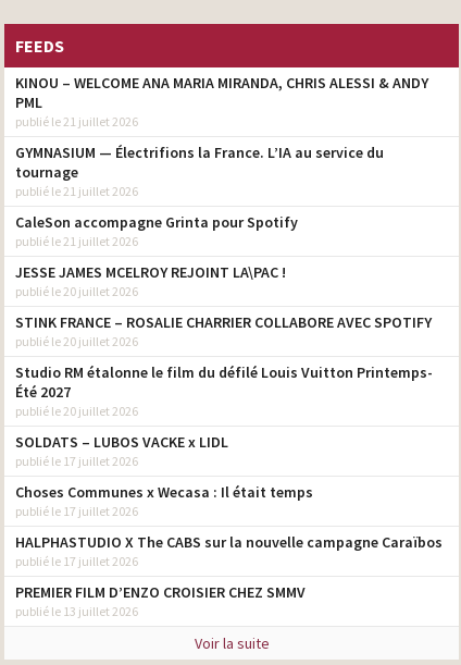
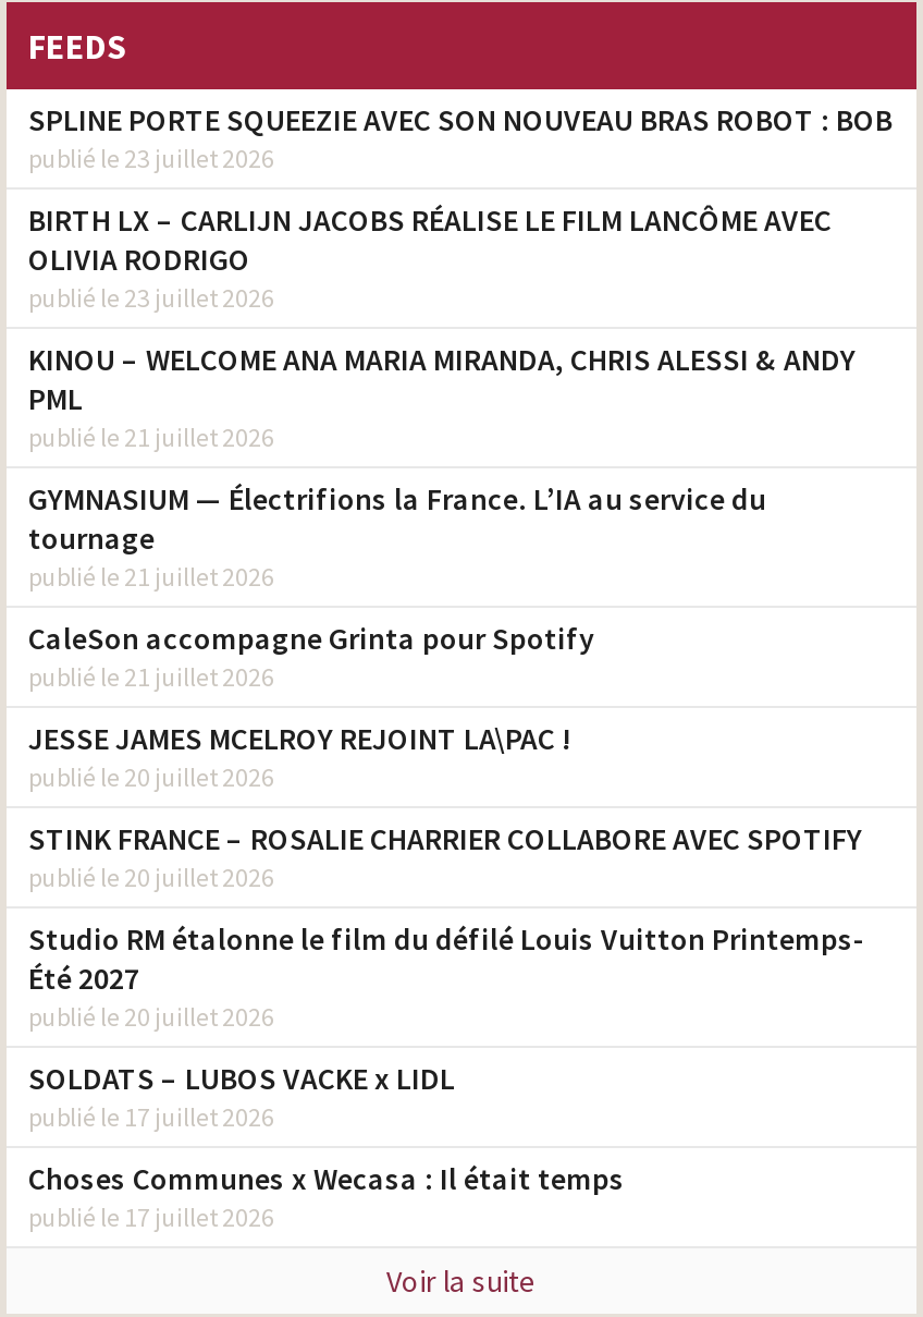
none -> [28,100,893,314] SPLINE PORTE SQUEEZIE AVEC SON NOUVEAU BRAS ROBOT : BOB | publié le 23 juillet 2026 | BIRTH LX – CARLIJN JACOBS RÉALISE LE FILM LANCÔME AVEC | OLIVIA RODRIGO | publié le 23 juillet 2026
moved [15,73,433,519] -> [28,340,864,1233]: KINOU – WELCOME ANA MARIA MIRANDA, CHRIS ALESSI & ANDY | PML | publié le 21 juillet 2026 | ... | Choses Communes x Wecasa : Il était temps | publié le 17 juillet 2026
[15,532,443,619] HALPHASTUDIO X The CABS sur la nouvelle campagne Caraïbos | publié le 17 juillet 2026 | PREMIER FILM D’ENZO CROISIER CHEZ SMMV | publié le 13 juillet 2026 -> none

